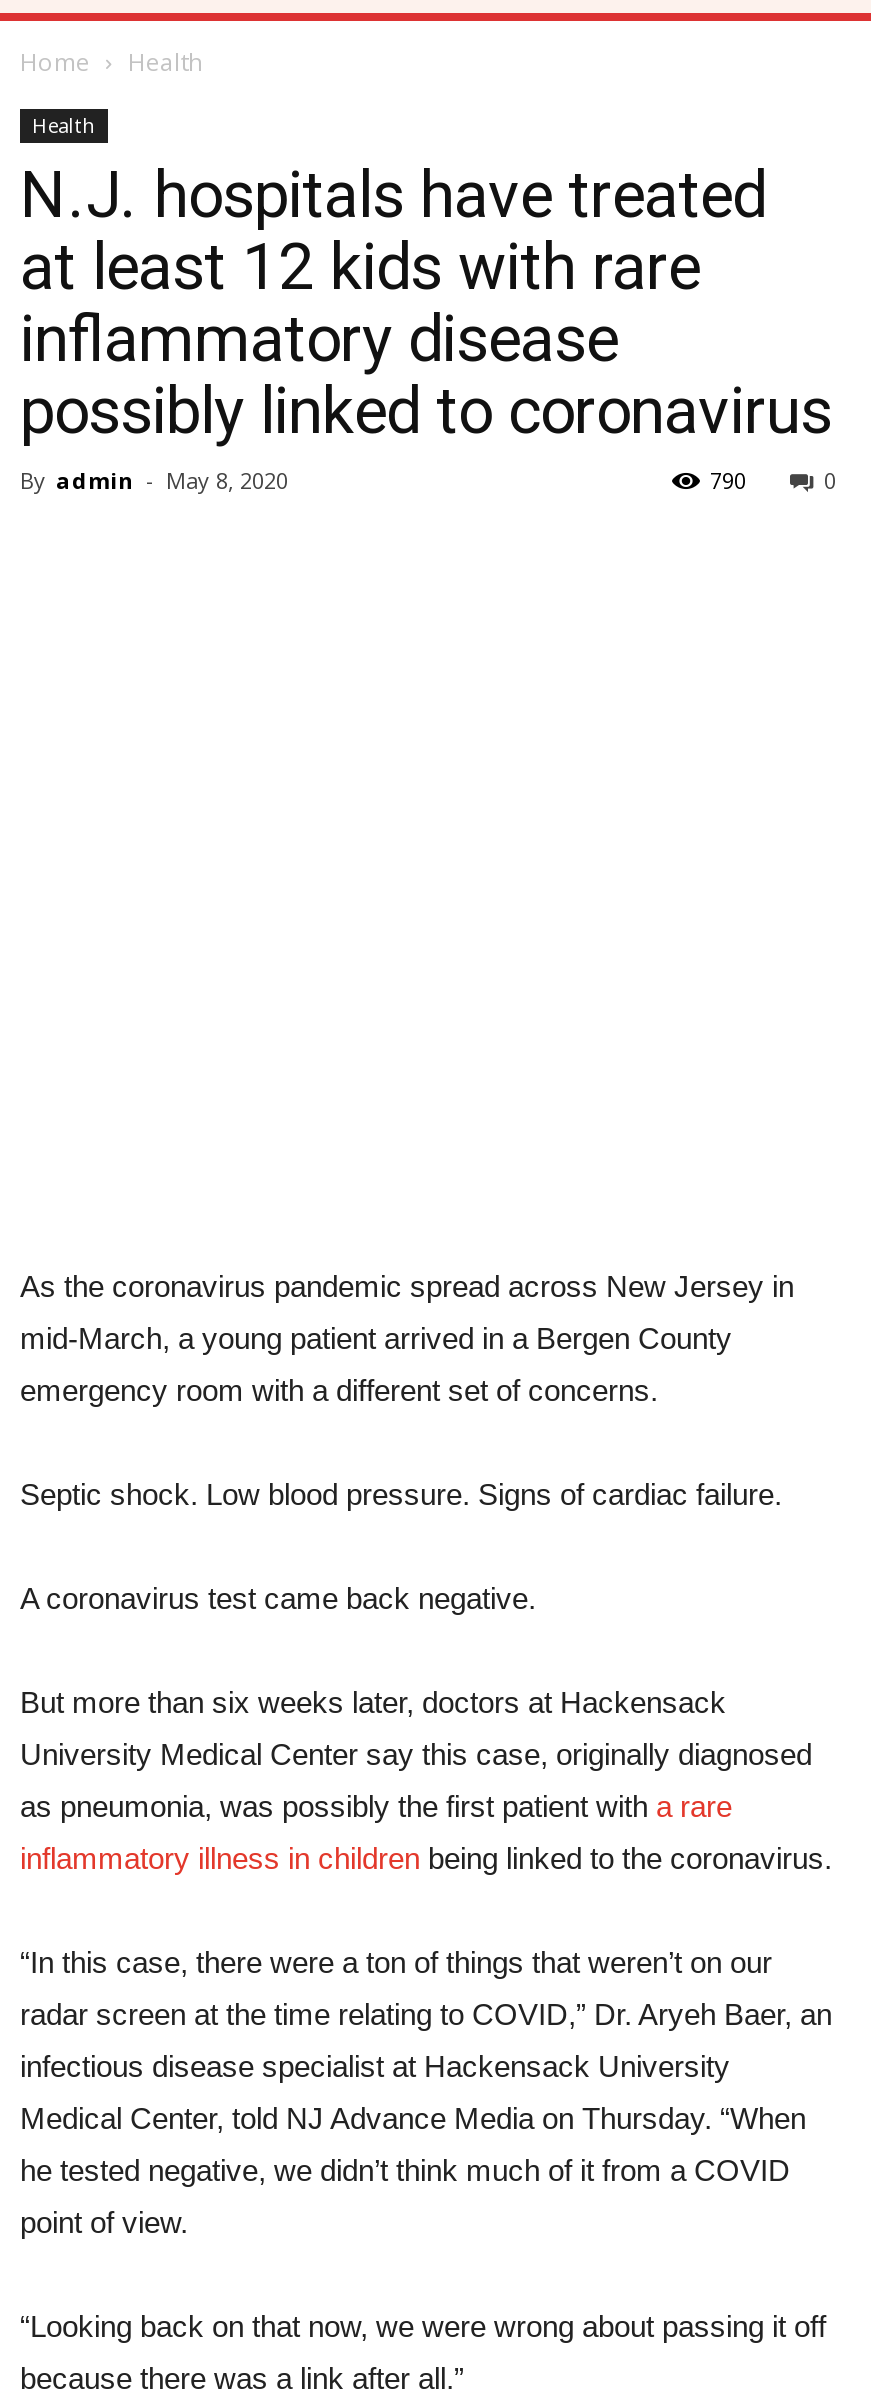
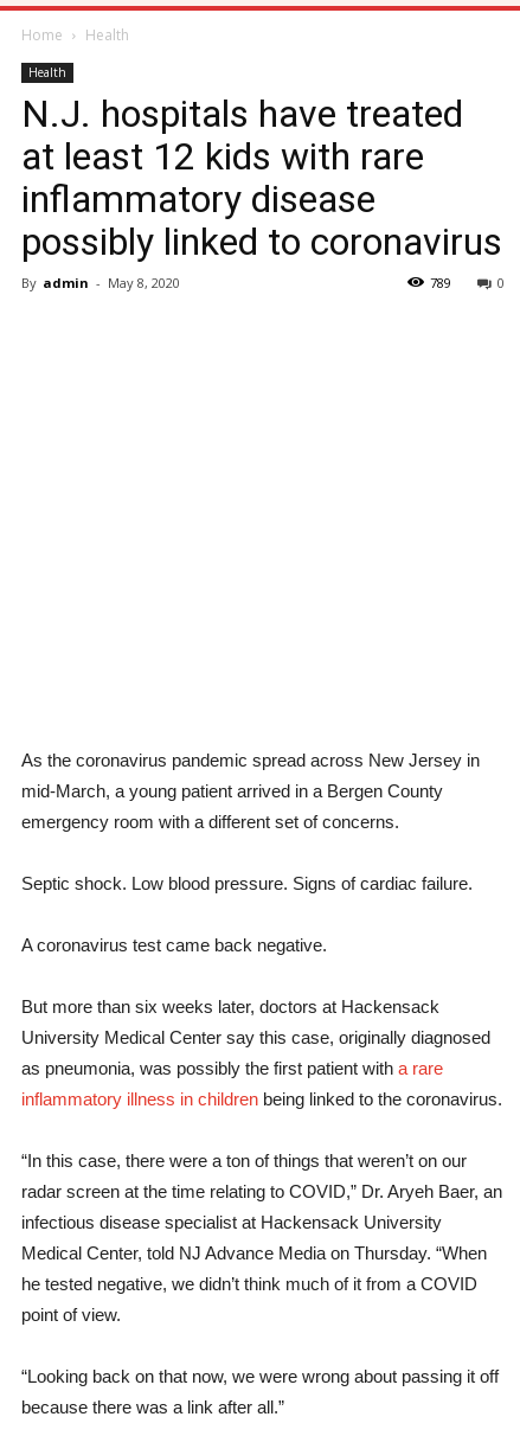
[710,465,746,495] 790 -> [430,274,451,291] 789

